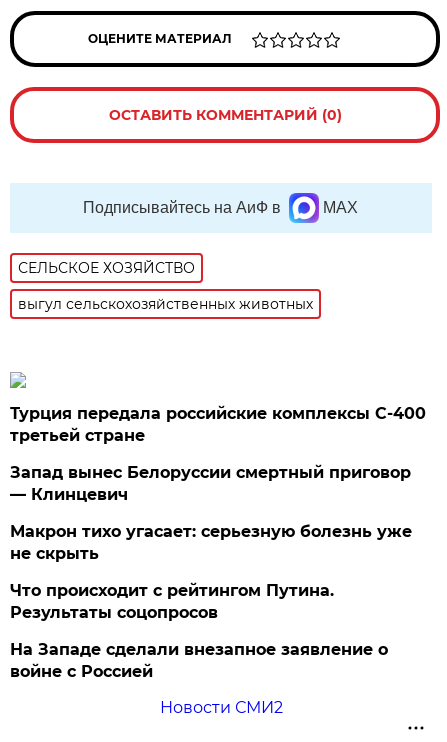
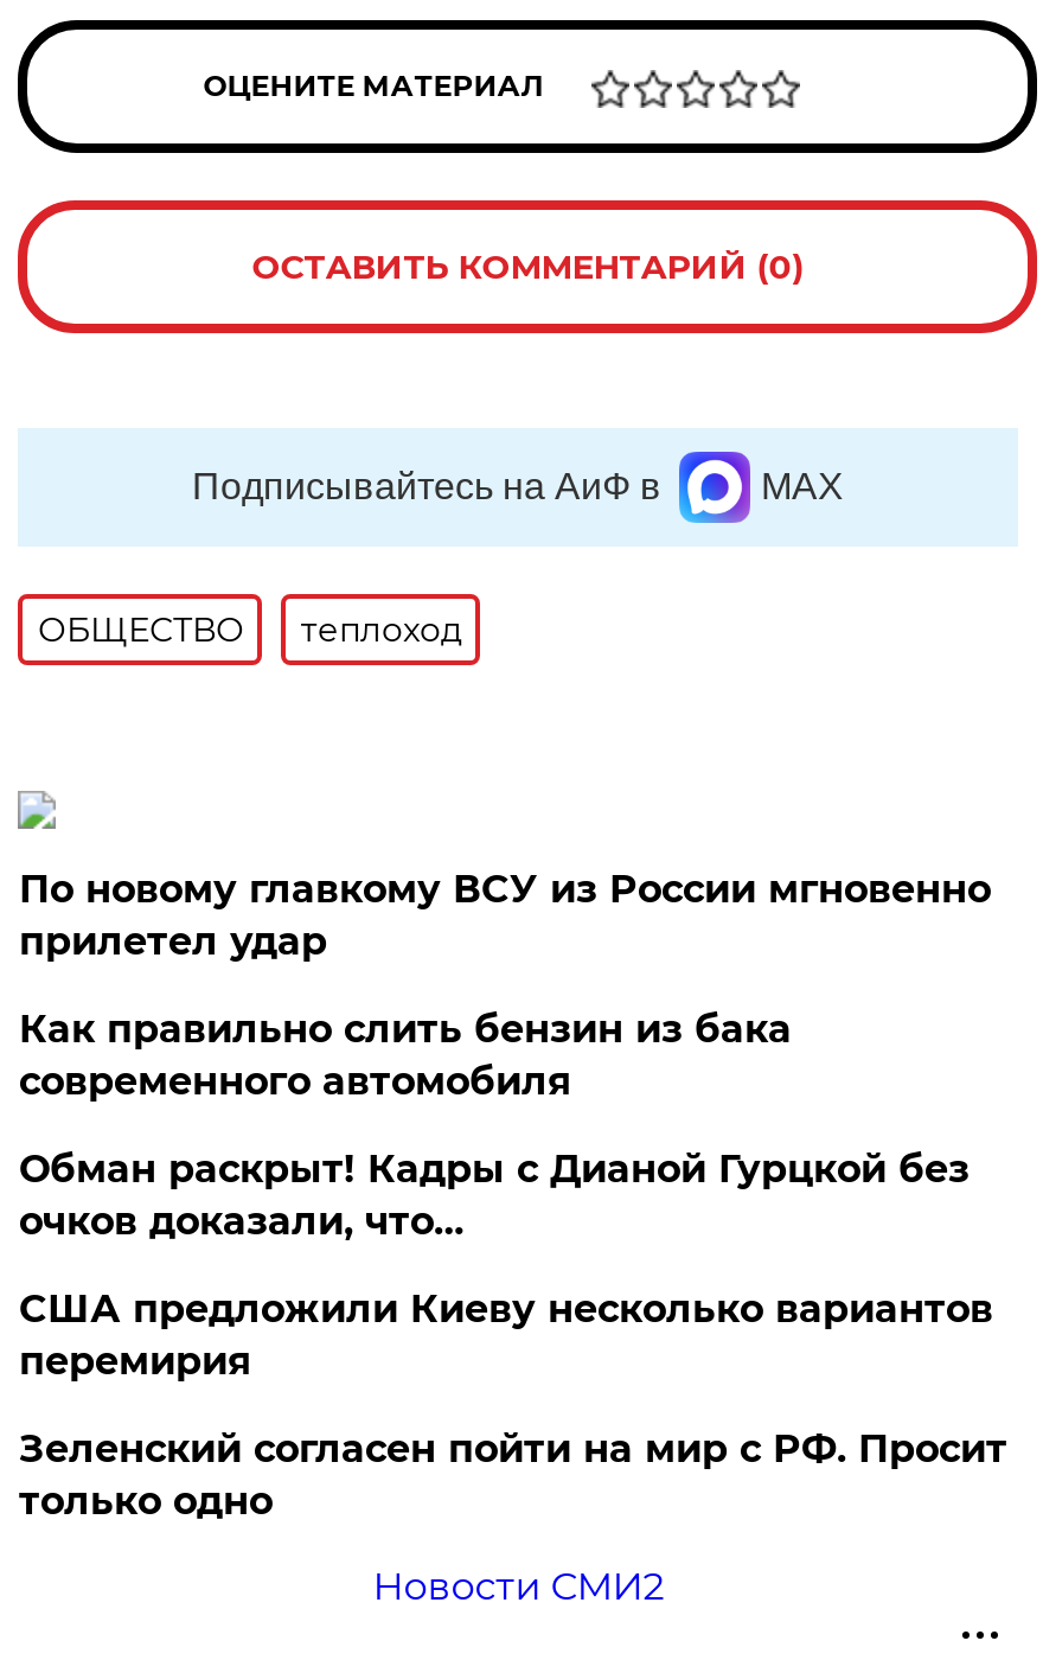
[18,259,313,313] СЕЛЬСКОЕ ХОЗЯЙСТВО | выгул сельскохозяйственных животных -> [38,608,462,651] ОБЩЕСТВО | теплоход
[10,404,426,681] Турция передала российские комплексы С-400 | третьей стране | Запад вынес Белоруссии смертный приговор | — Клинцевич | Макрон тихо угасает: серьезную болезнь уже | не скрыть | Что происходит с рейтингом Путина. | Результаты соцопросов | На Западе сделали внезапное заявление о | войне с Россией -> [19,867,1007,1524] По новому главкому ВСУ из России мгновенно | прилетел удар | Как правильно слить бензин из бака | современного автомобиля | Обман раскрыт! Кадры с Дианой Гурцкой без | очков доказали, что… | США предложили Киеву несколько вариантов | перемирия | Зеленский согласен пойти на мир с РФ. Просит | только одно

